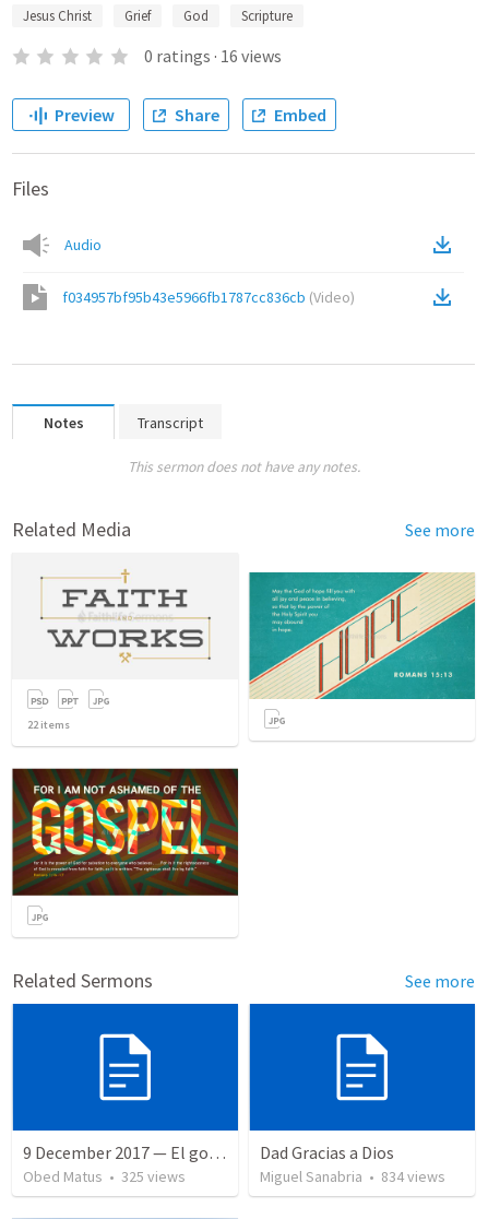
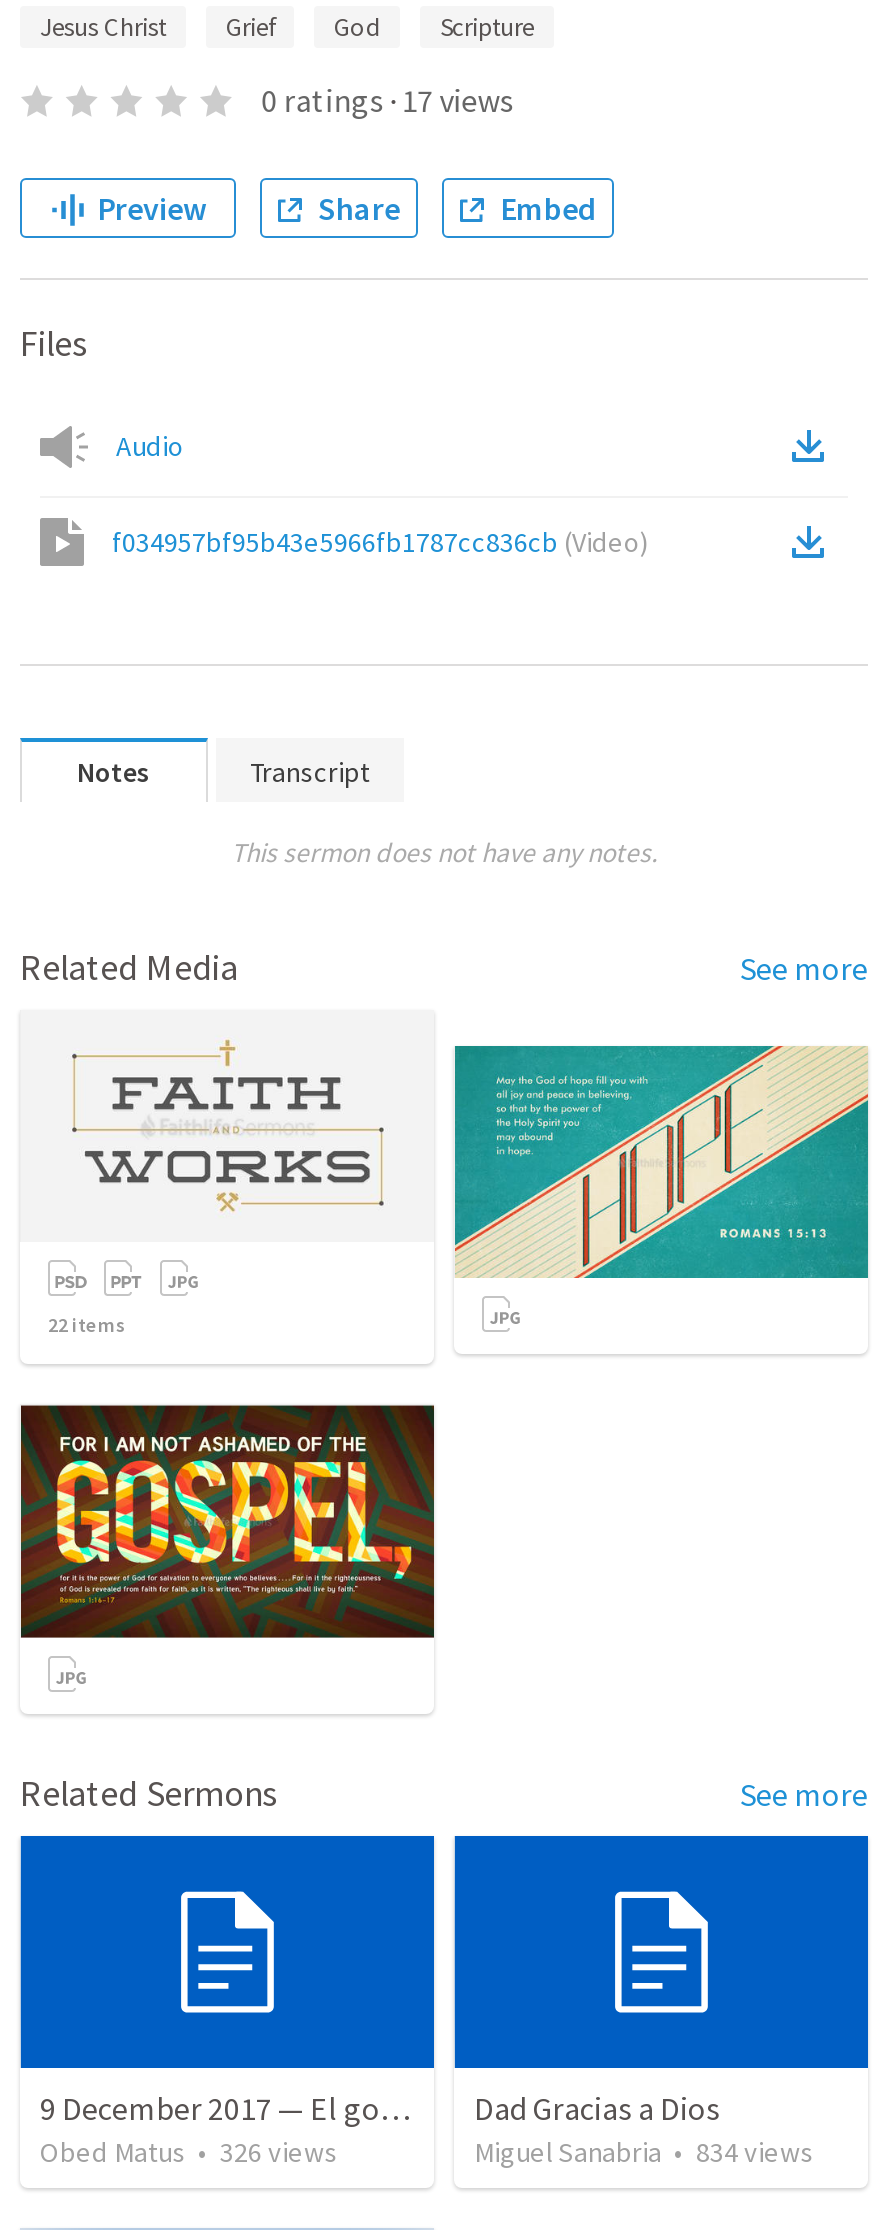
[144,45,281,67] 0 ratings · 16 views -> [261,80,513,120] 0 ratings · 17 views
[23,1167,186,1187] Obed Matus • 325 views -> [40,2135,338,2171] Obed Matus • 326 views

